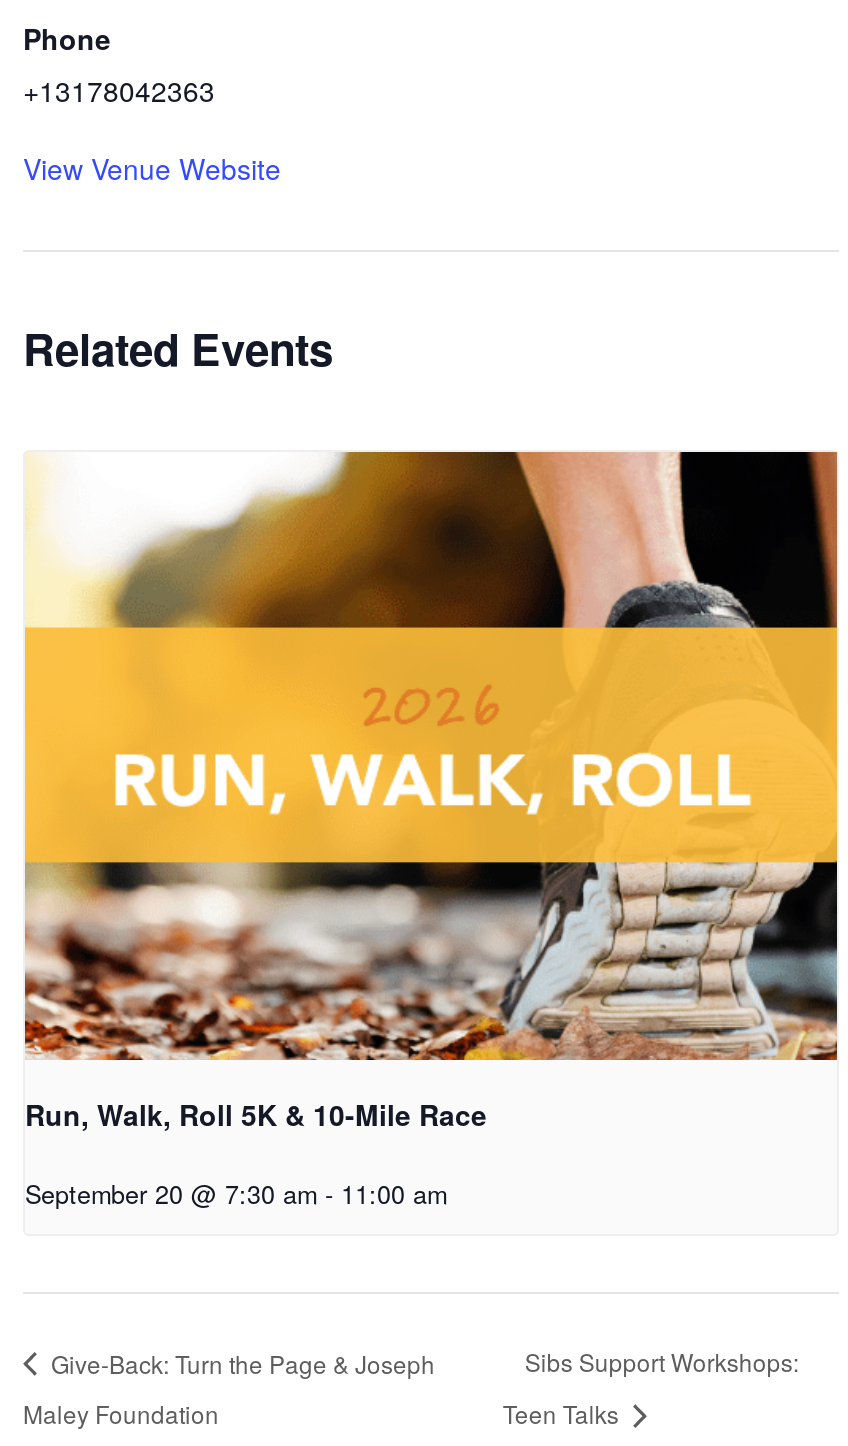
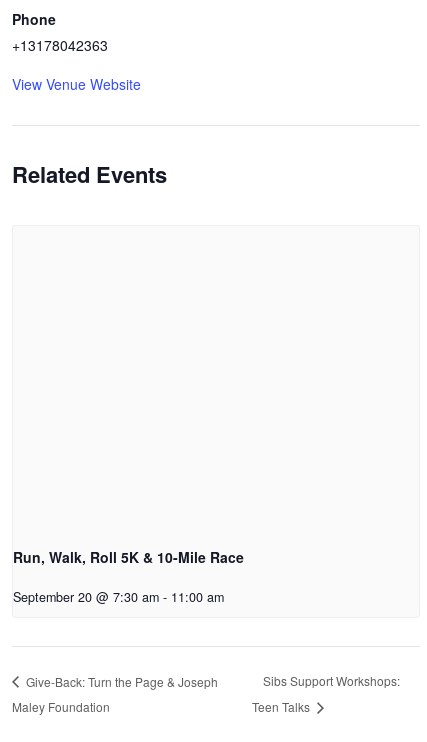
[23,450,839,1062] [image] -> none

